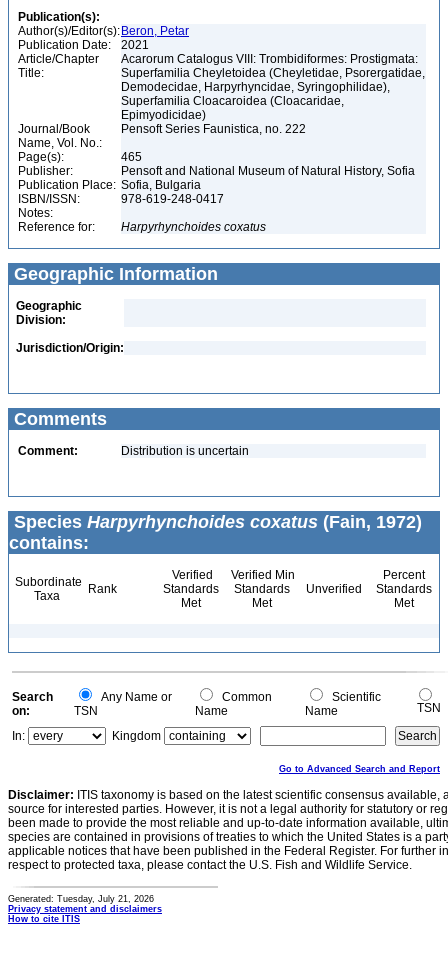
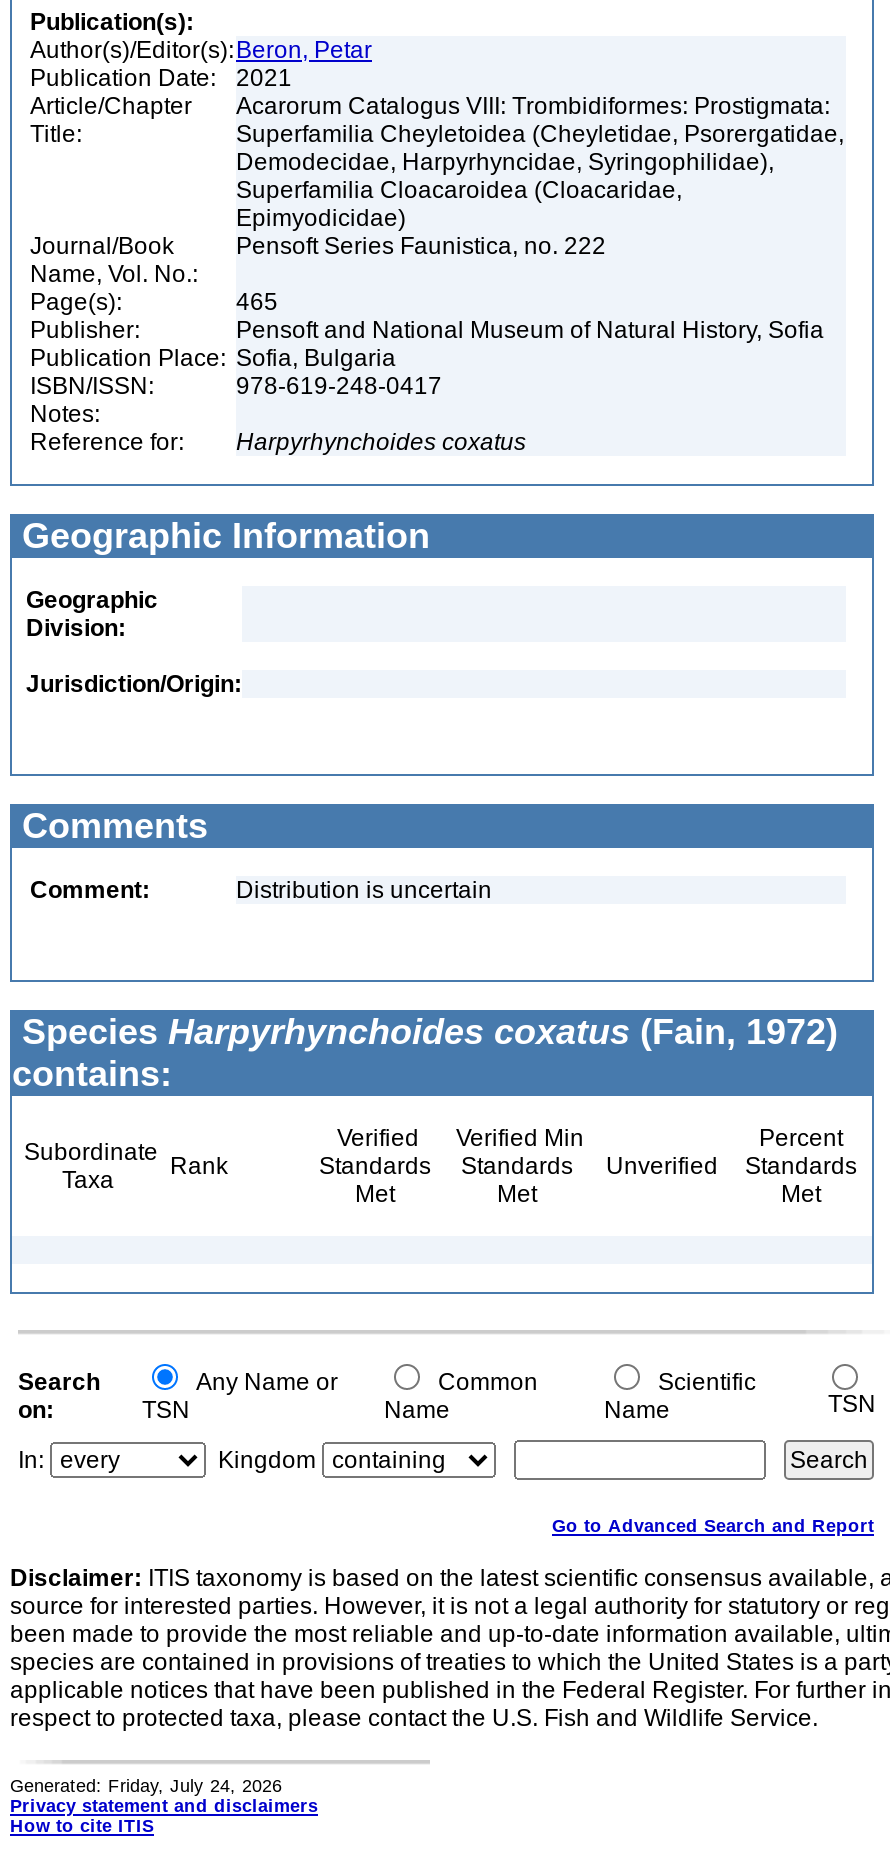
[8,894,154,904] Generated: Tuesday, July 21, 2026 -> [10,1776,282,1796] Generated: Friday, July 24, 2026

